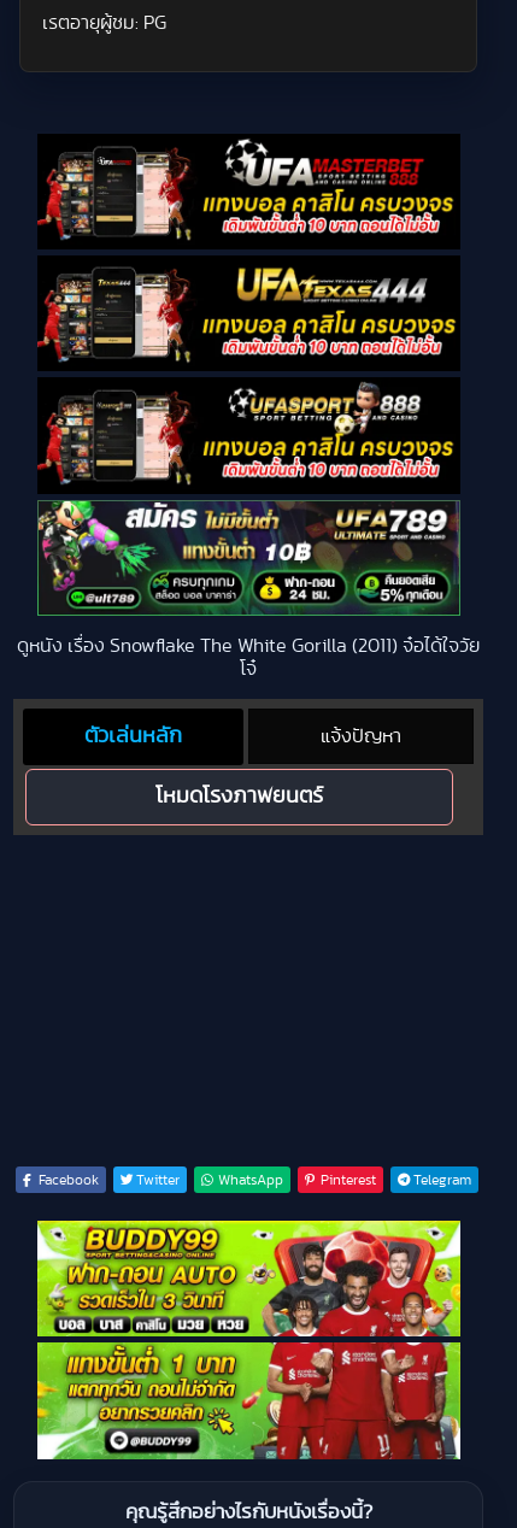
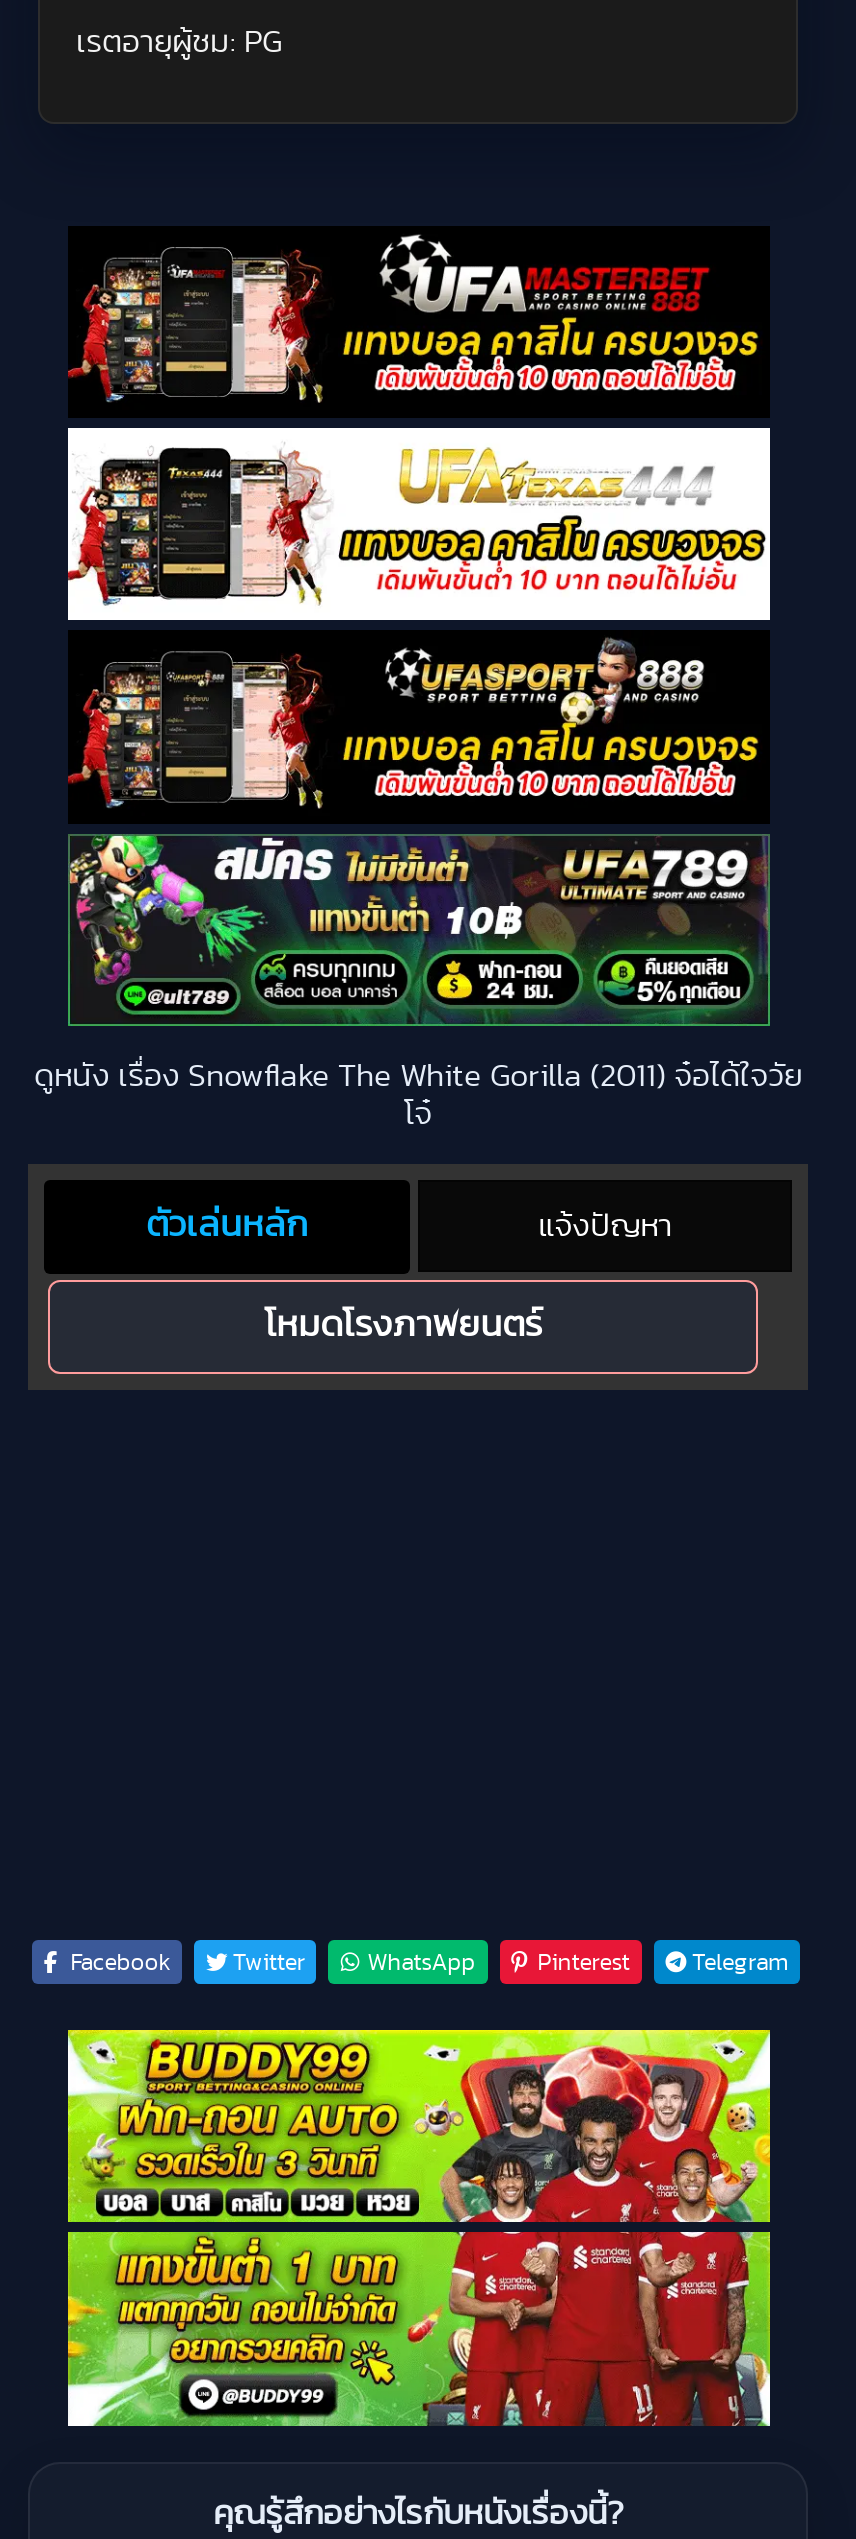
[37,255,460,371] [image] -> [66,426,772,622] [image]

